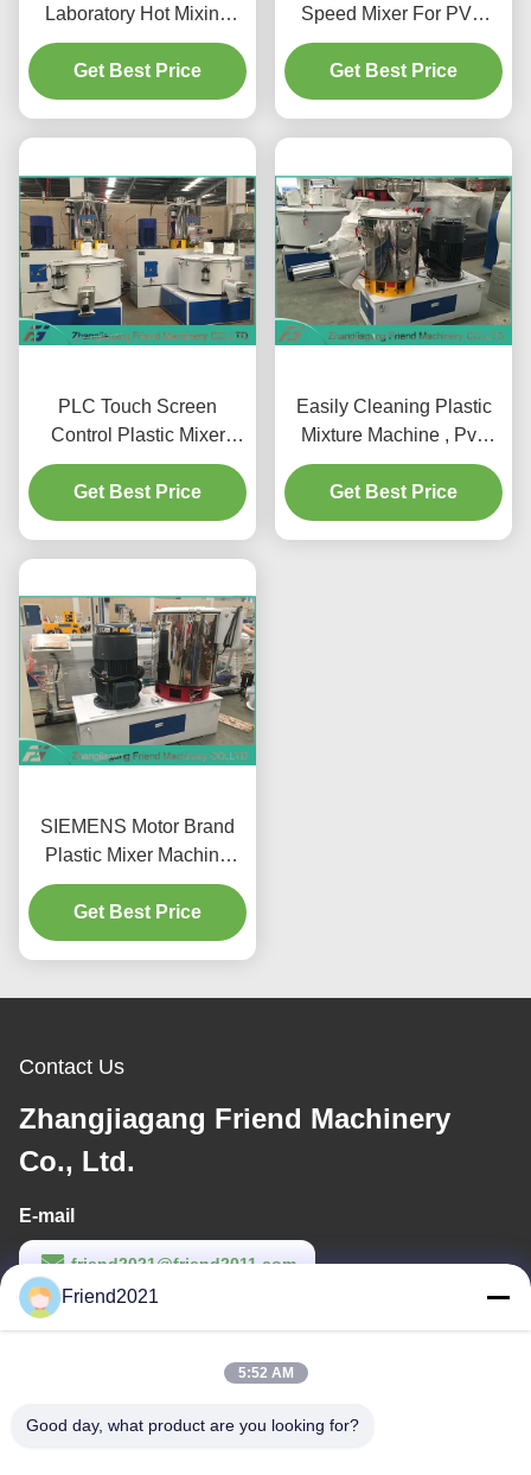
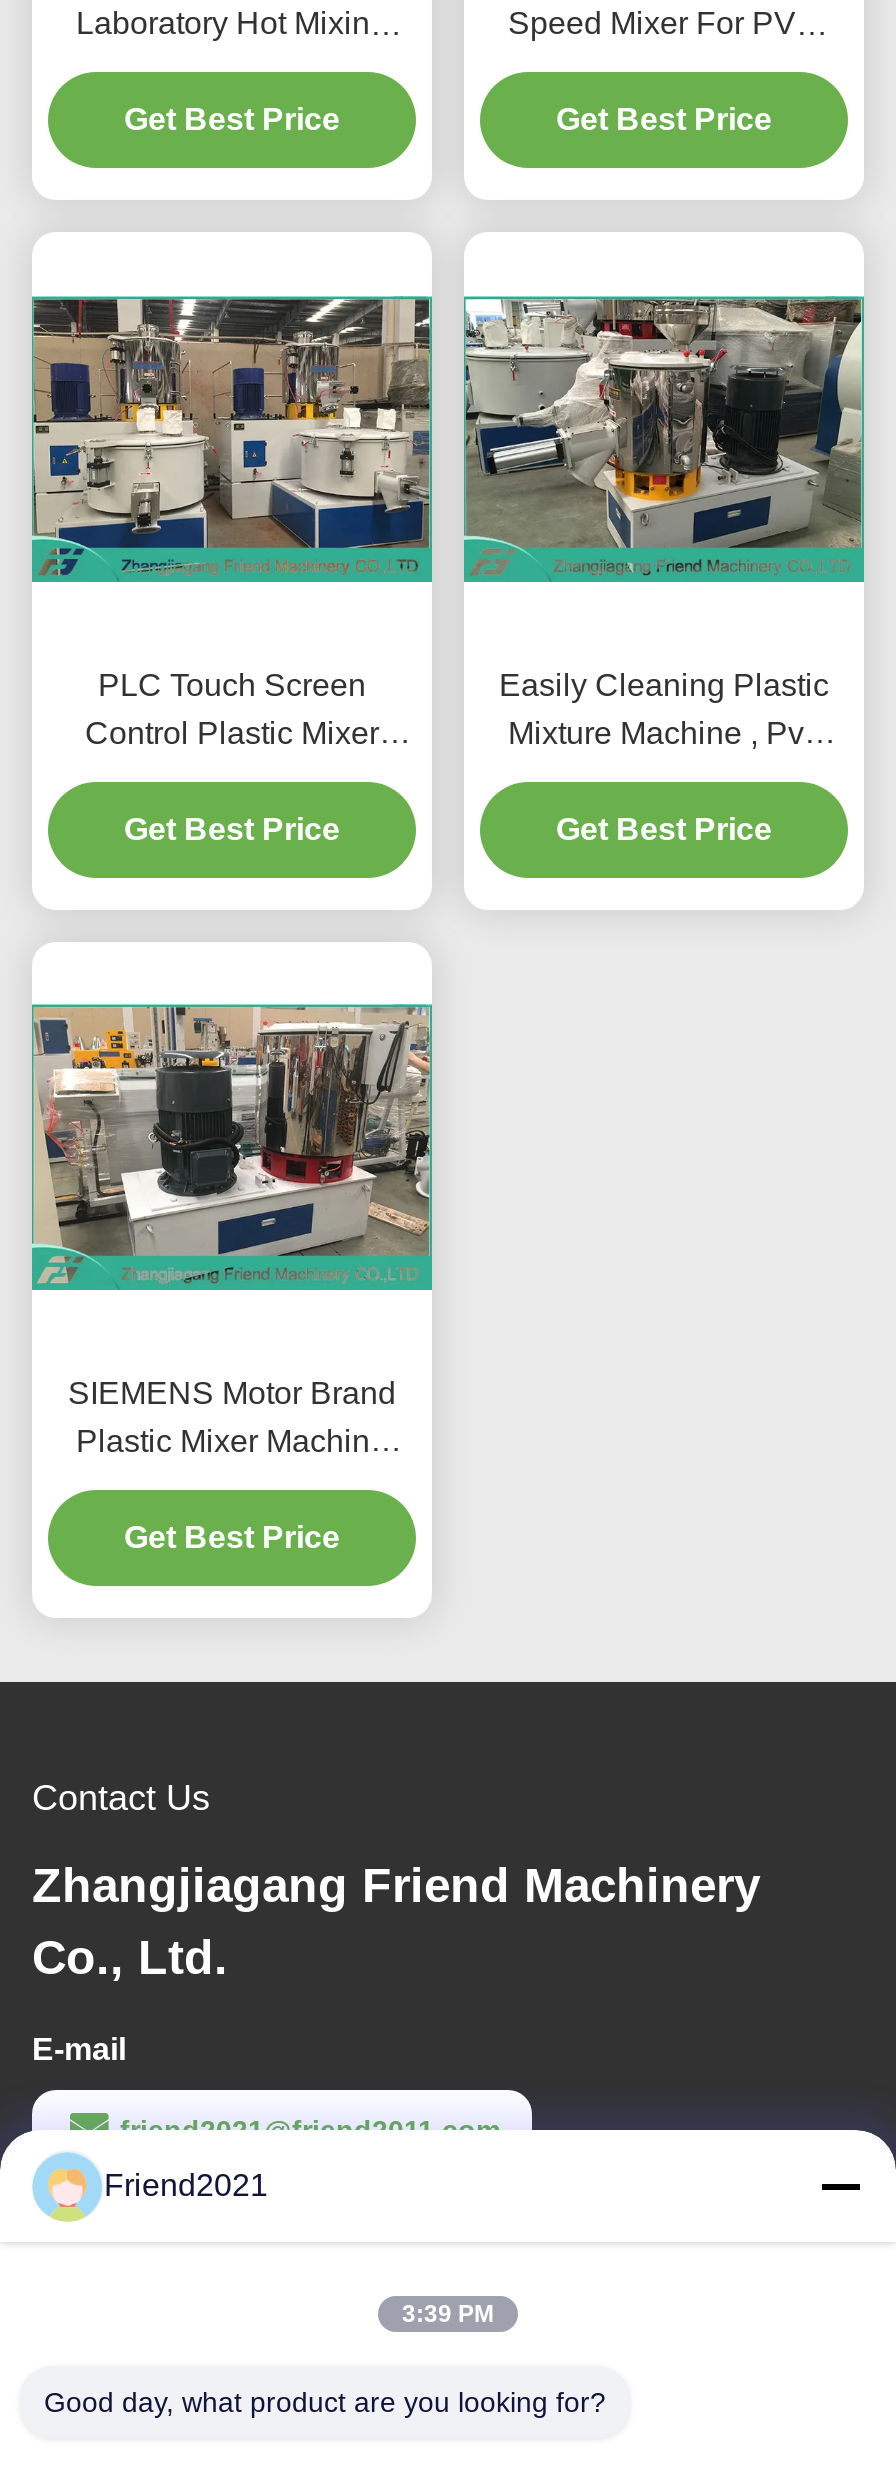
[238,1365,293,1381] 5:52 AM -> [402,2300,494,2328] 3:39 PM

